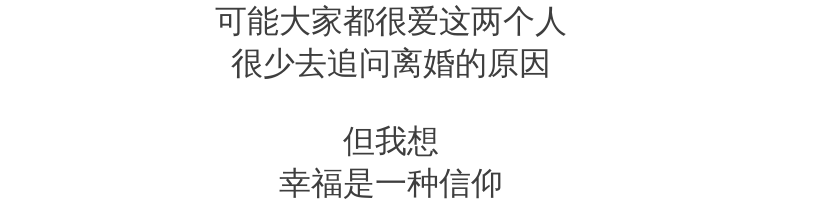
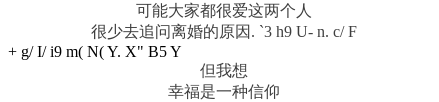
[231,46,551,80] 很少去追问离婚的原因 -> [8,23,357,60] 很少去追问离婚的原因. `3 h9 U- n. c/ F | + g/ I/ i9 m( N( Y. X" B5 Y

